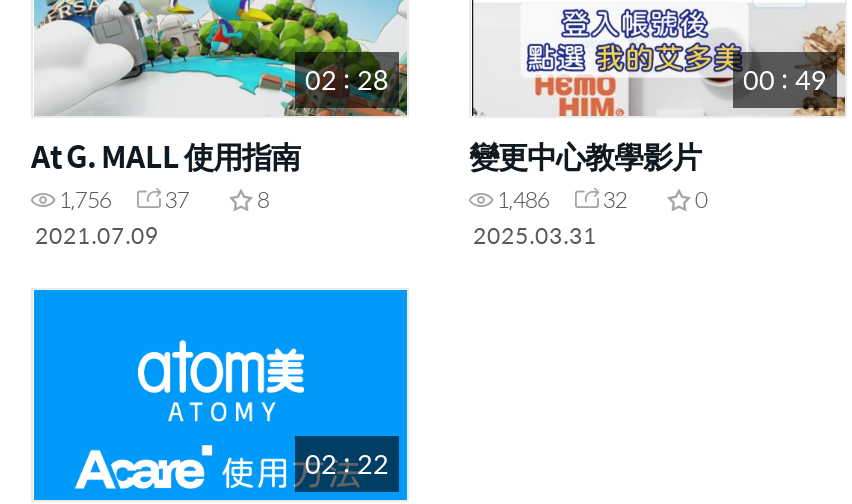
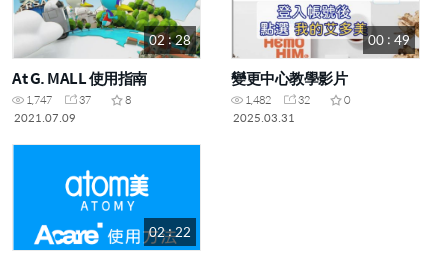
[59,183,269,217] 1,756 37 8 -> [26,91,131,108] 1,747 37 8
[497,183,707,217] 1,486 32 0 -> [245,91,350,108] 1,482 32 0

